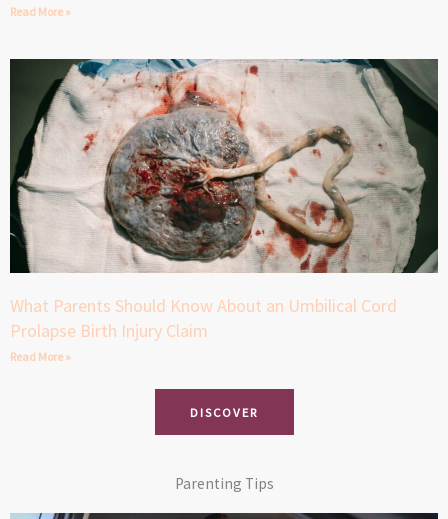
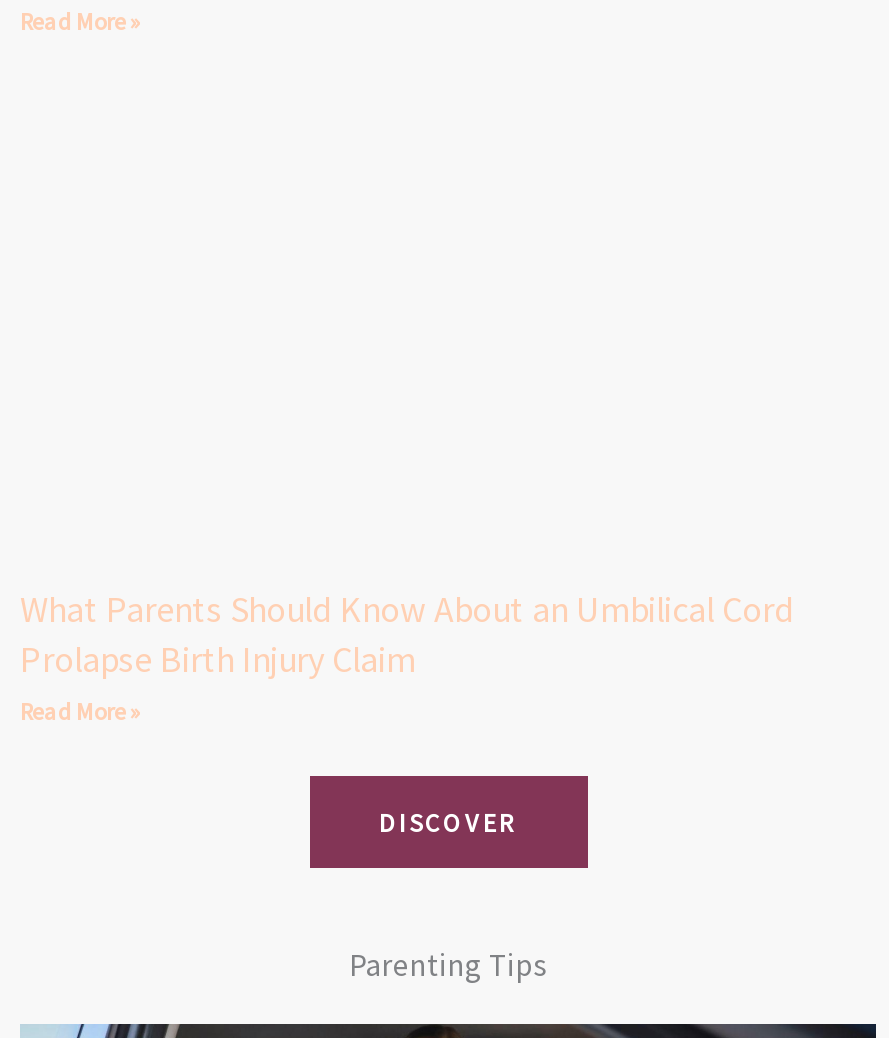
[9,58,439,274] [image] -> none

